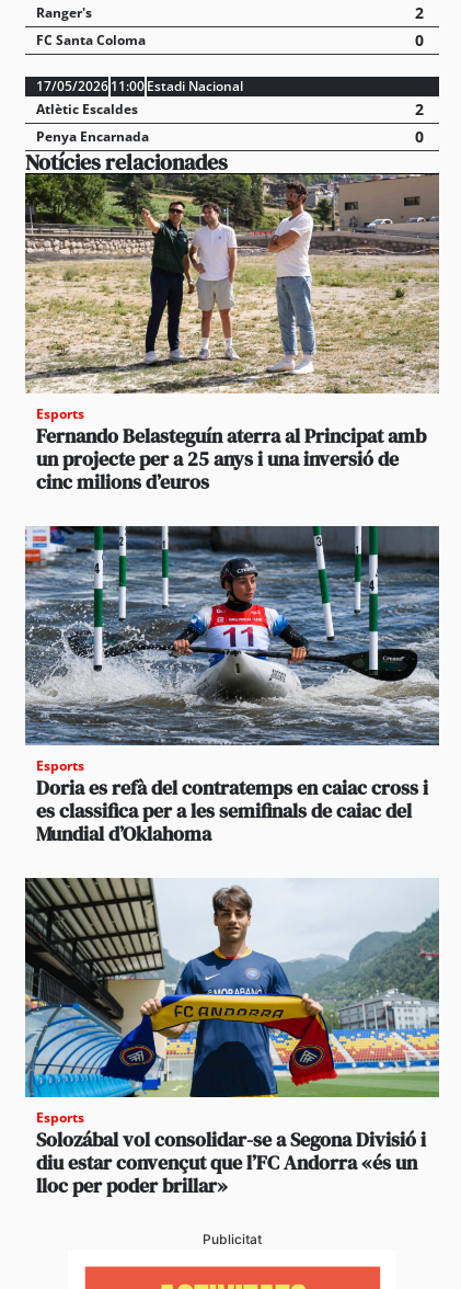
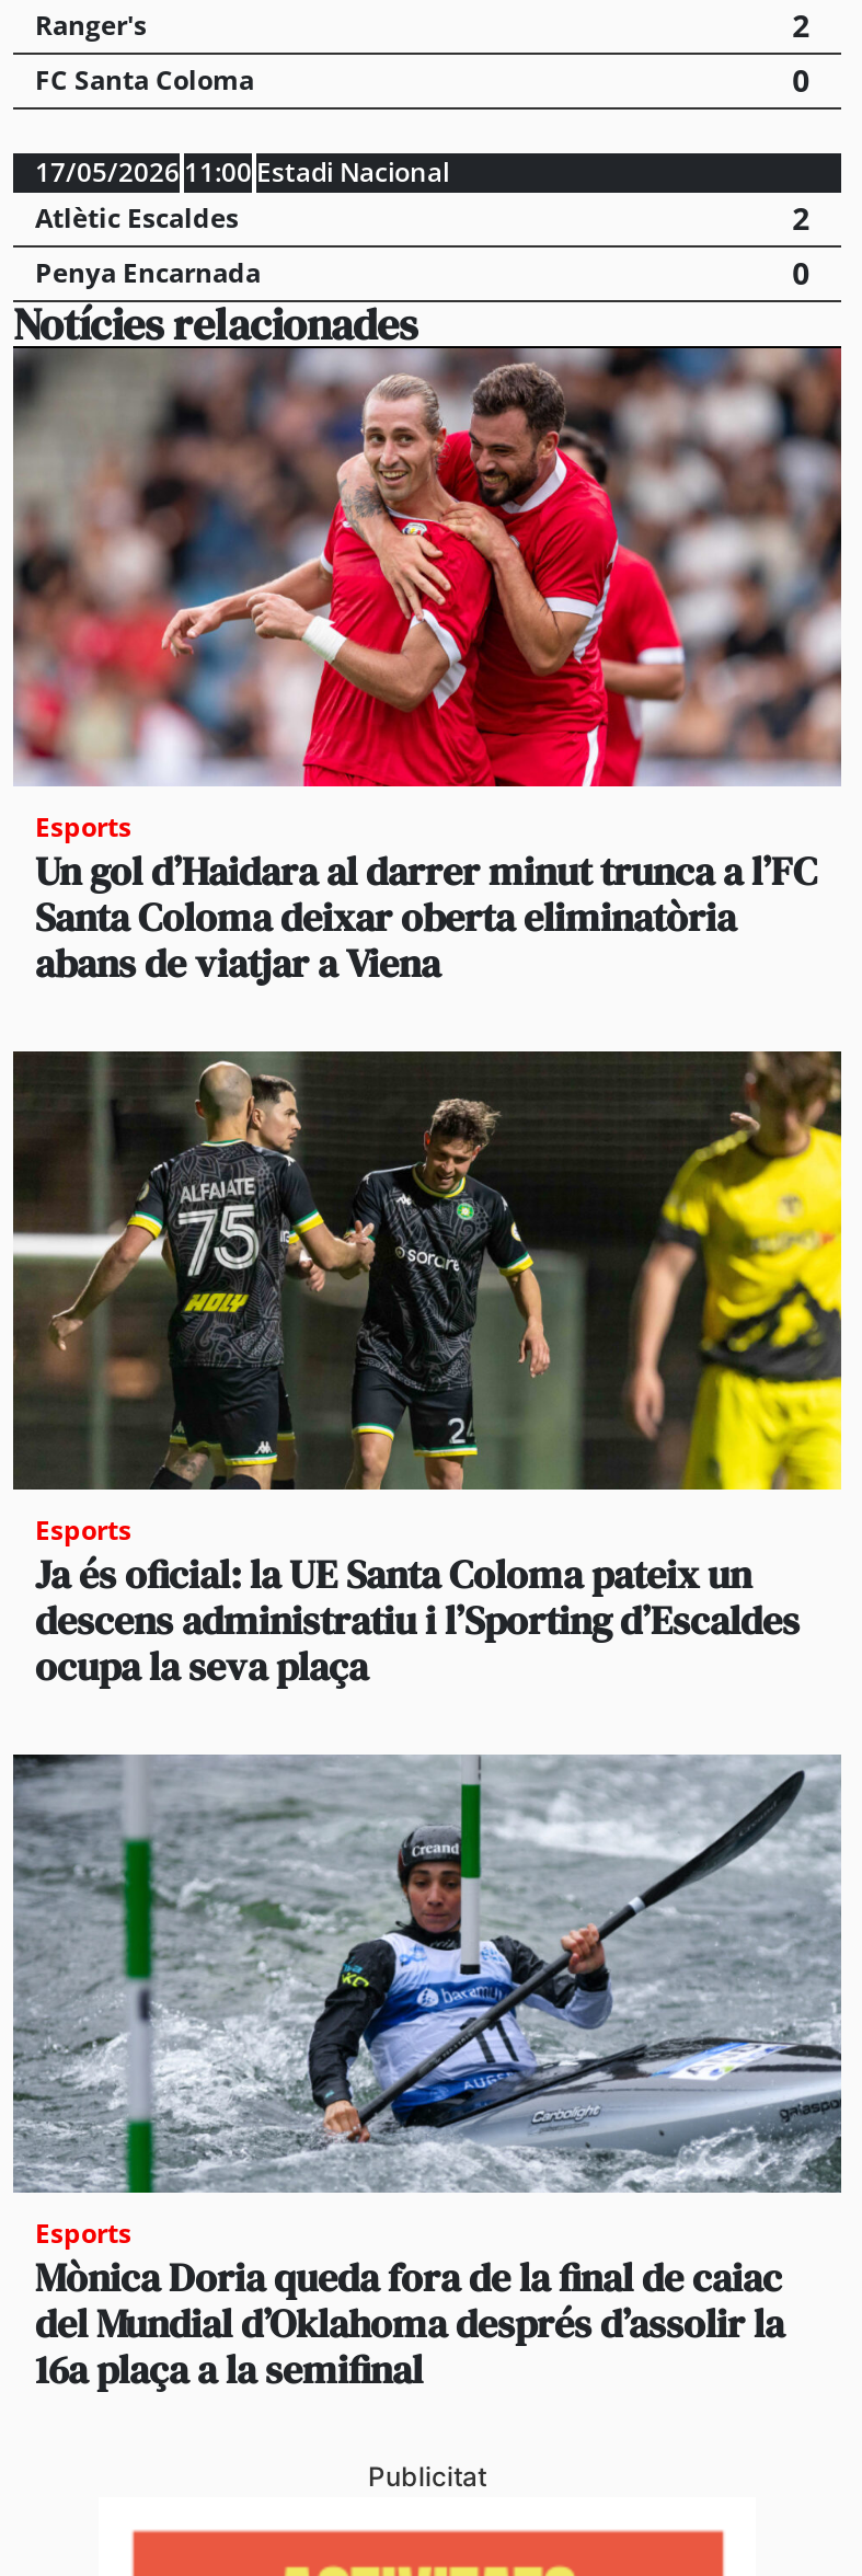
[25,173,440,496] [image] | Fernando Belasteguín aterra al Principat amb | un projecte per a 25 anys i una inversió de | cinc milions d’euros -> [11,346,843,991] [image] | Un gol d’Haidara al darrer minut trunca a l’FC | Santa Coloma deixar oberta eliminatòria | abans de viatjar a Viena
[24,525,440,848] [image] | Doria es refà del contratemps en caiac cross i | es classifica per a les semifinals de caiac del | Mundial d’Oklahoma -> [11,1049,843,1694] [image] | Ja és oficial: la UE Santa Coloma pateix un | descens administratiu i l’Sporting d’Escaldes | ocupa la seva plaça
[25,878,439,1199] [image] | Solozábal vol consolidar-se a Segona Divisió i | diu estar convençut que l’FC Andorra «és un | lloc per poder brillar» -> [13,1755,843,2397] [image] | Mònica Doria queda fora de la final de caiac | del Mundial d’Oklahoma després d’assolir la | 16a plaça a la semifinal

